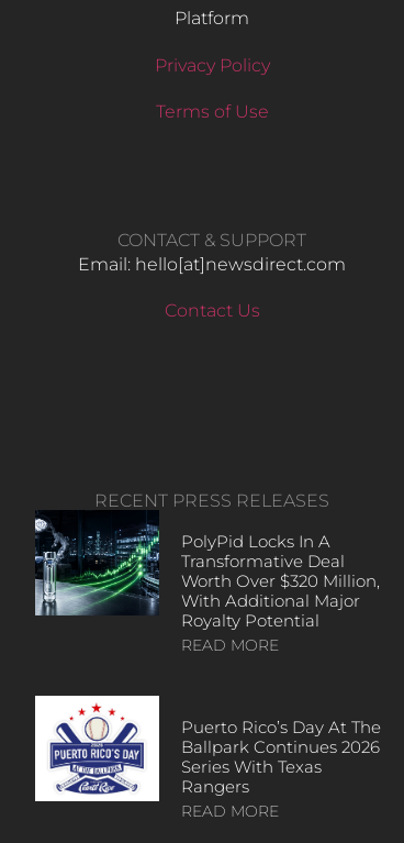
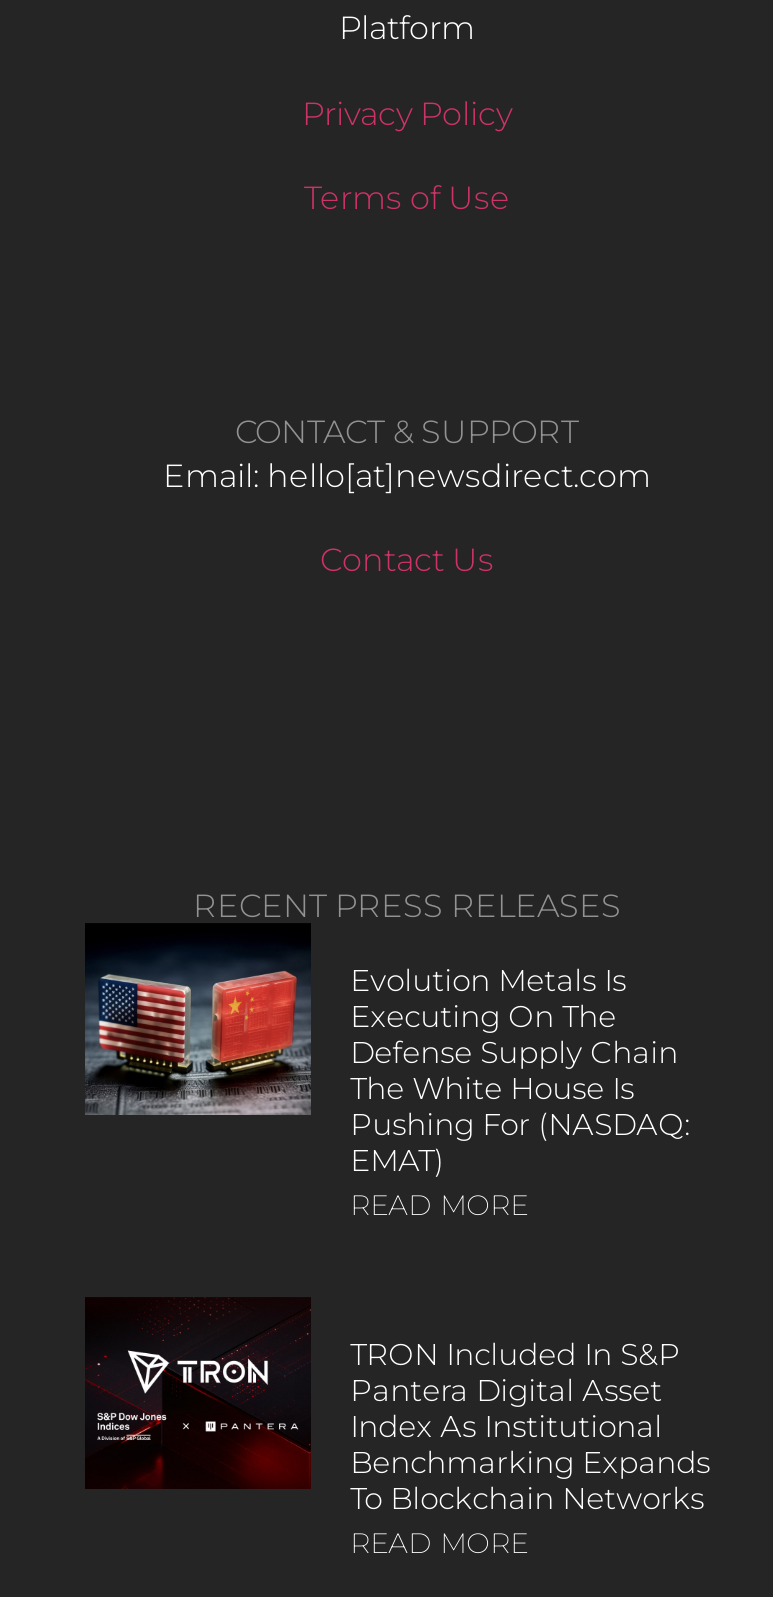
[34,518,379,631] [image] | PolyPid Locks In A | Transformative Deal | Worth Over $320 Million, | With Additional Major | Royalty Potential -> [83,925,690,1180] [image] | Evolution Metals Is | Executing On The | Defense Supply Chain | The White House Is | Pushing For (NASDAQ: | EMAT)
[34,695,381,802] [image] | Puerto Rico’s Day At The | Ballpark Continues 2026 | Series With Texas | Rangers -> [83,1297,710,1518] [image] | TRON Included In S&P | Pantera Digital Asset | Index As Institutional | Benchmarking Expands | To Blockchain Networks

